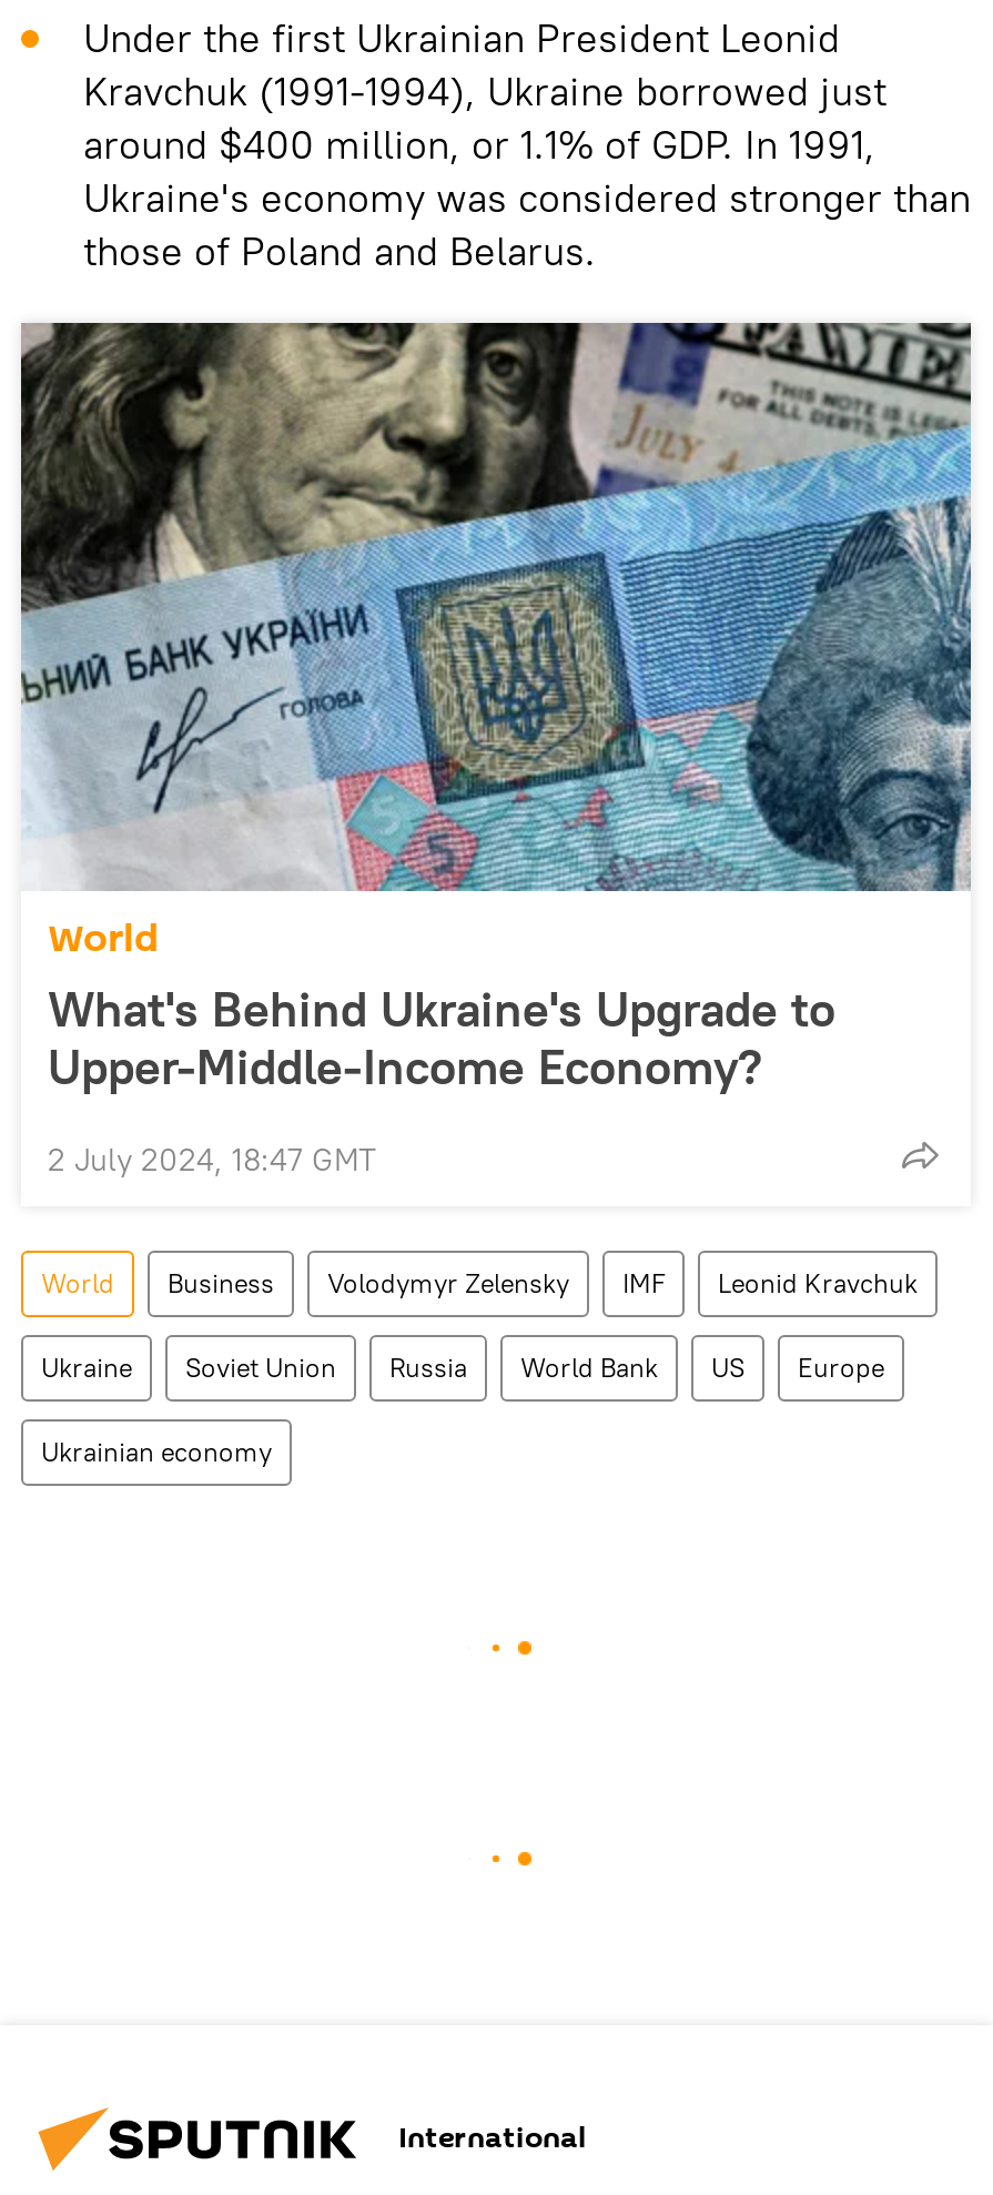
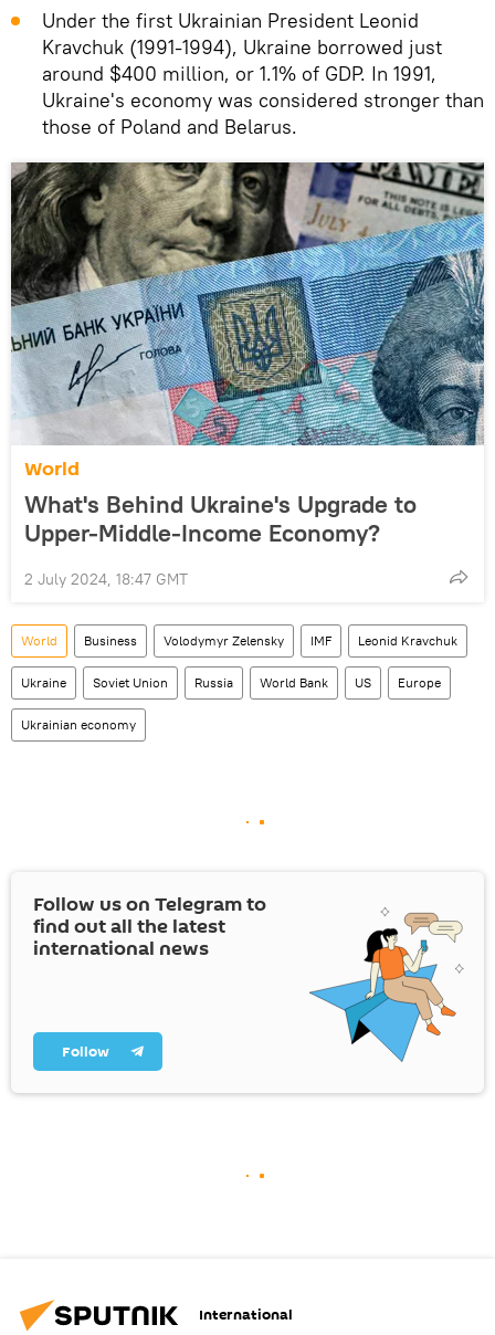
none -> [33,891,464,1062] [image] | Follow us on Telegram to | find out all the latest | international news
none -> [62,1041,109,1062] Follow

